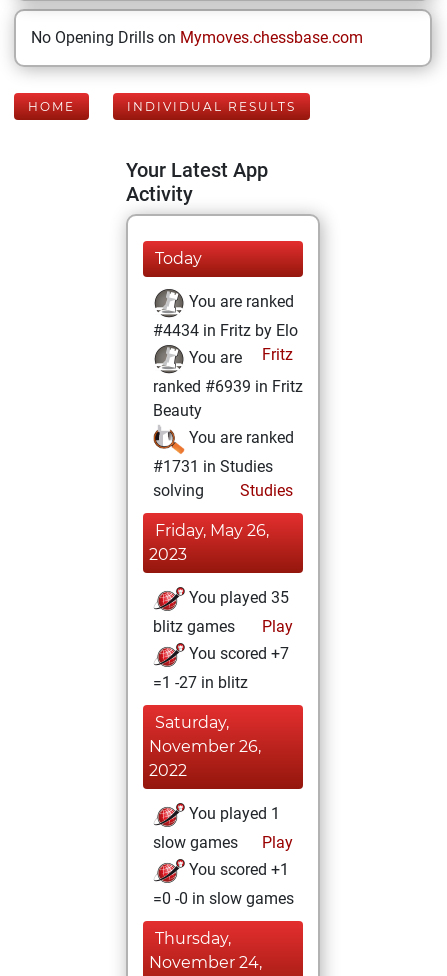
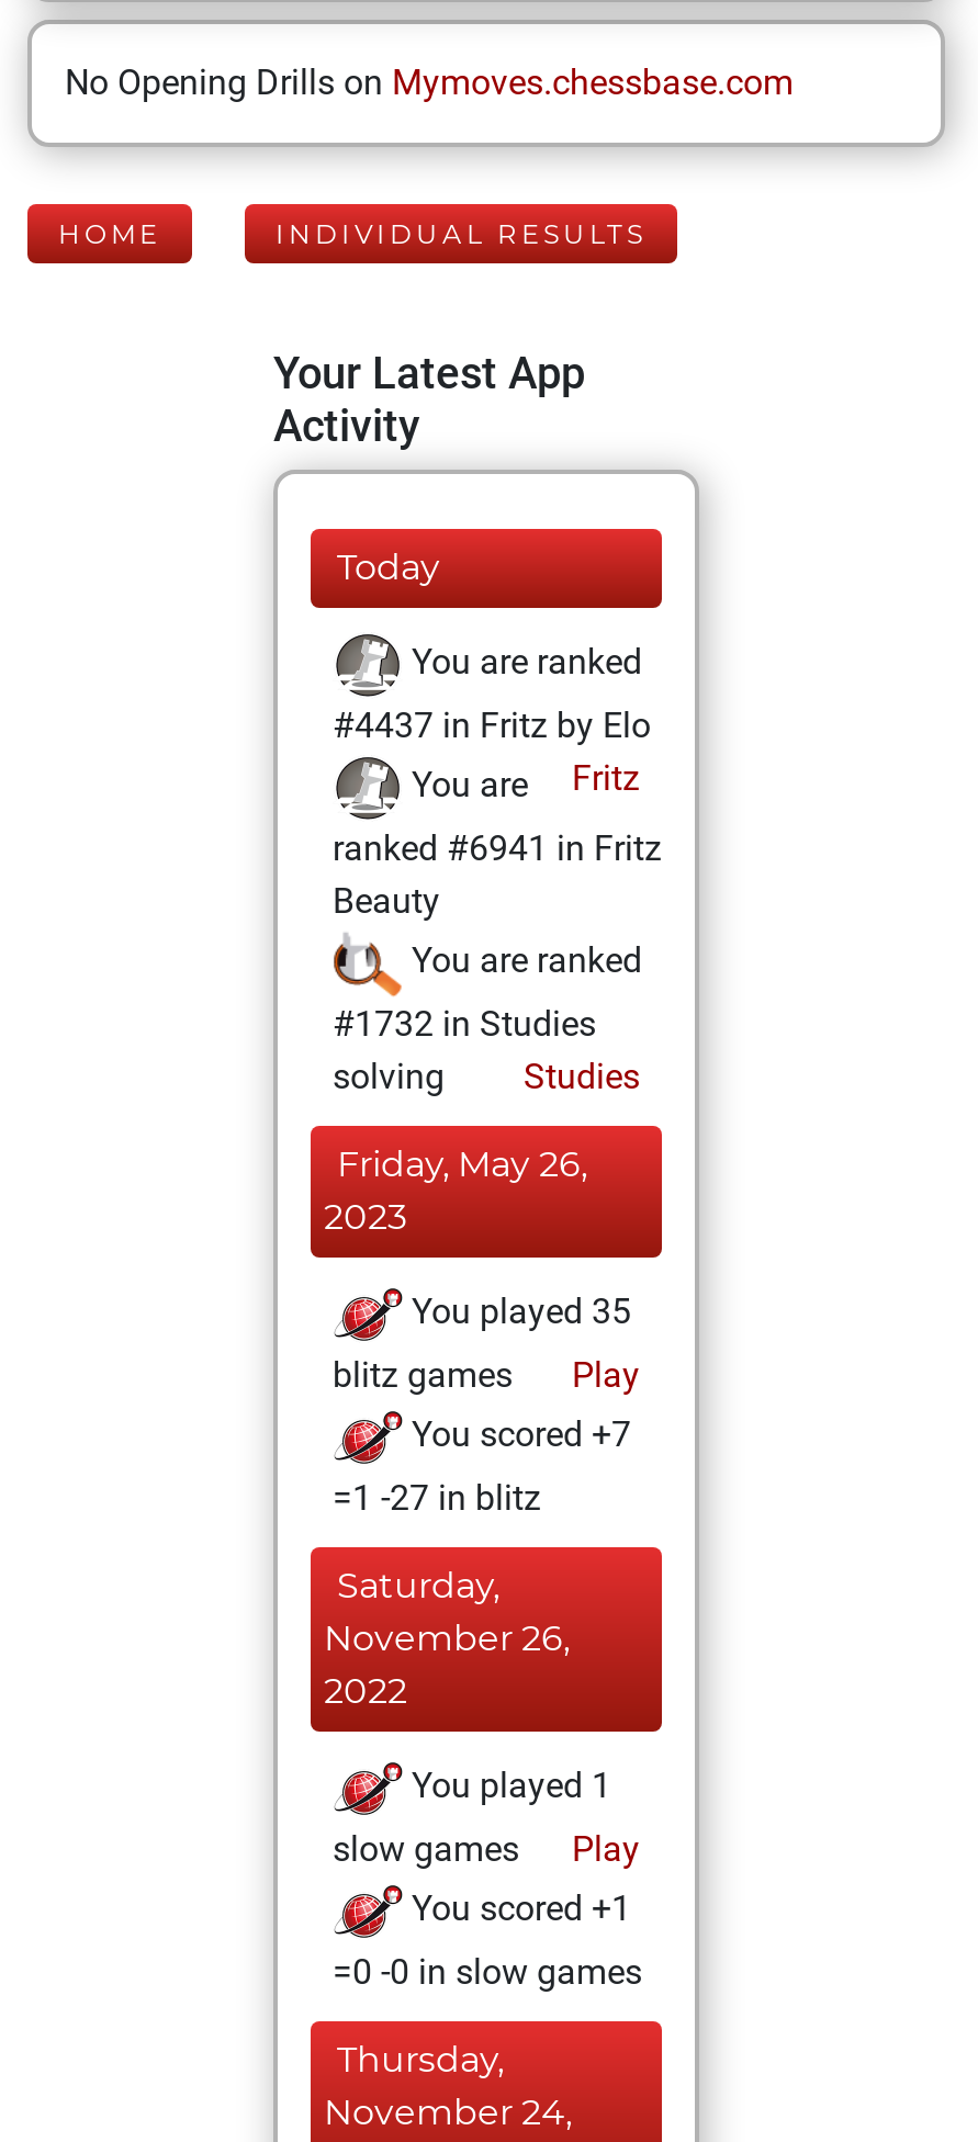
[153,321,298,340] #4434 in Fritz by Elo -> [333,704,651,746] #4437 in Fritz by Elo
[153,377,303,396] ranked #6939 in Fritz -> [333,827,662,869] ranked #6941 in Fritz
[153,457,273,476] #1731 in Studies -> [333,1003,596,1045] #1732 in Studies

